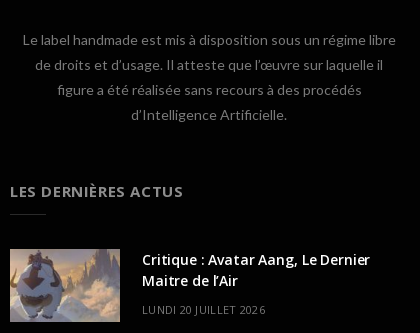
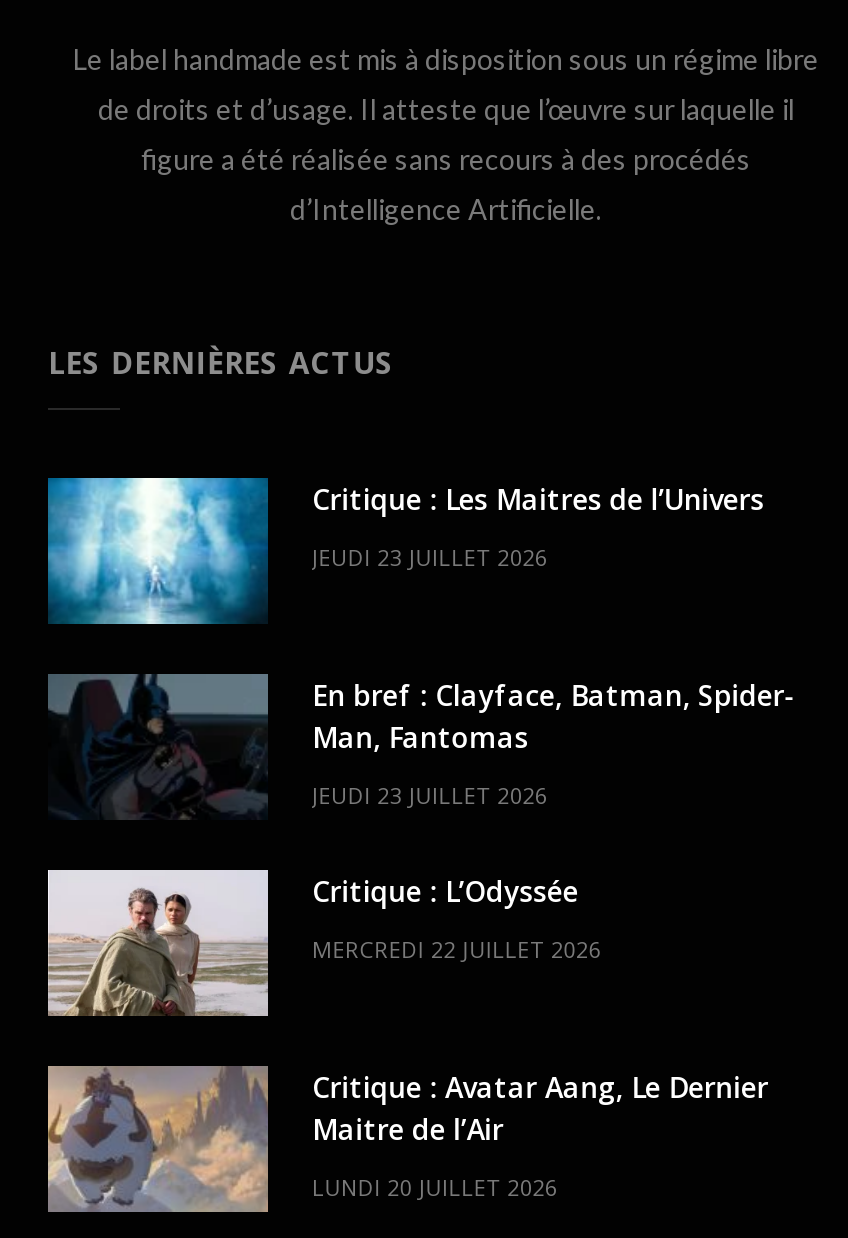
none -> [46,476,764,626] [image] | Critique : Les Maitres de l’Univers | JEUDI 23 JUILLET 2026
none -> [46,672,796,964] [image] | En bref : Clayface, Batman, Spider- | Man, Fantomas | JEUDI 23 JUILLET 2026 | Critique : L’Odyssée | MERCREDI 22 JUILLET 2026
none -> [46,868,270,1018] [image]

